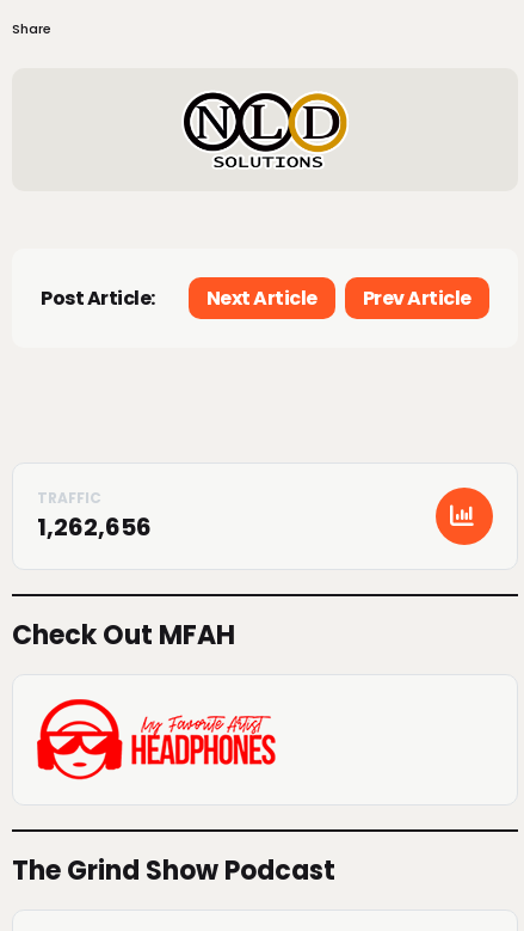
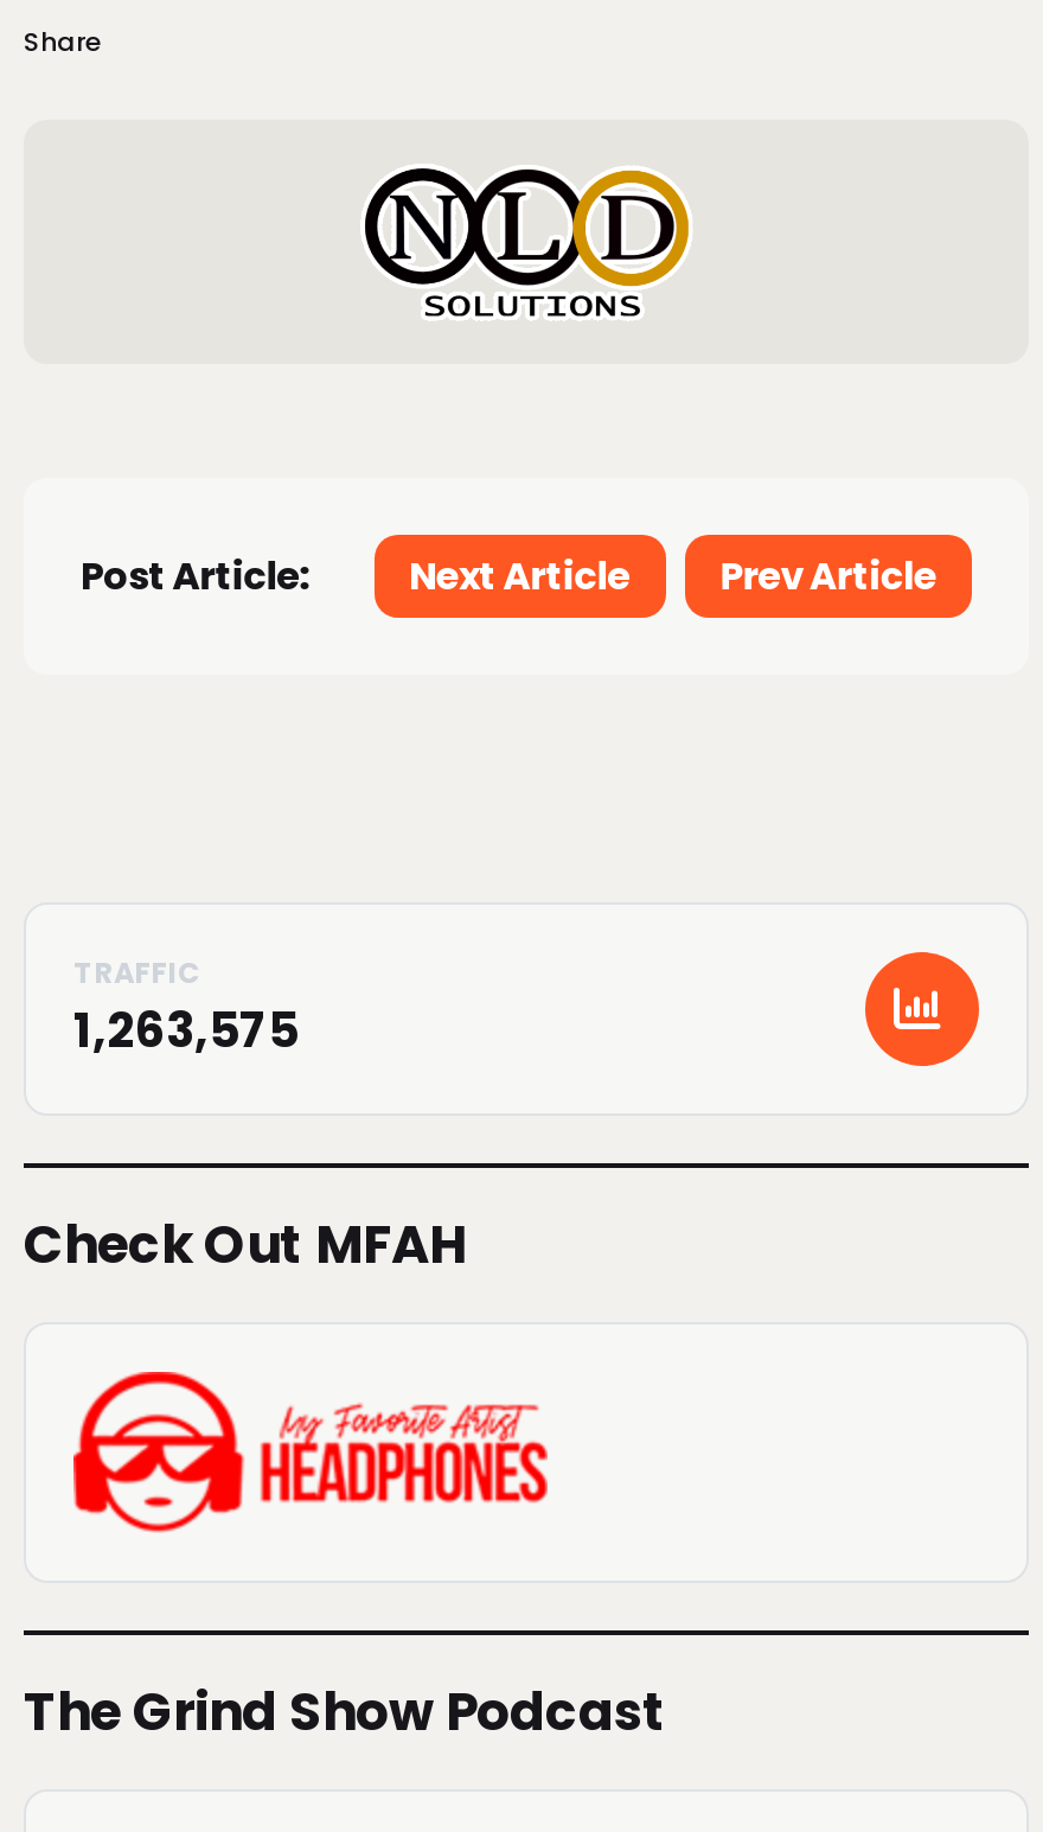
[37,510,152,544] 1,262,656 -> [73,997,299,1064] 1,263,575

